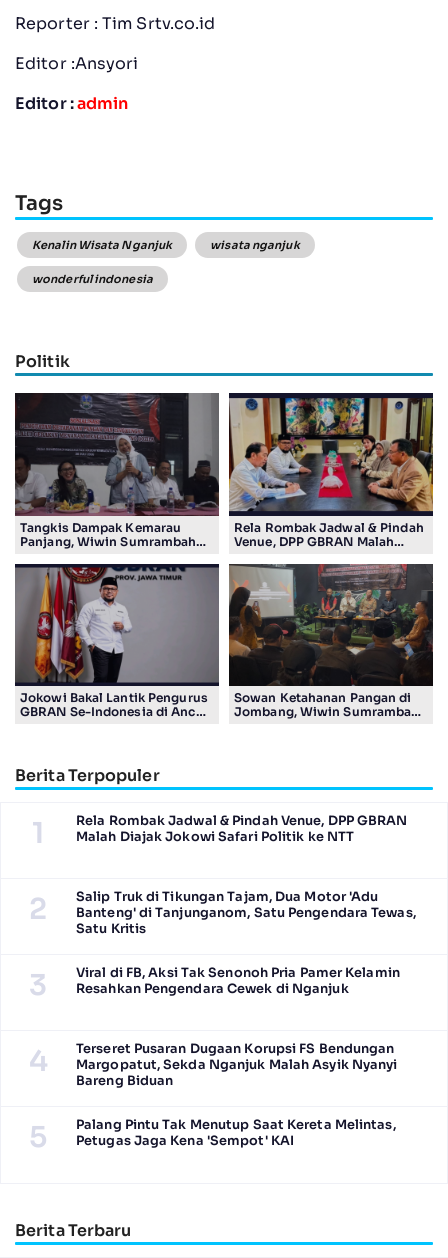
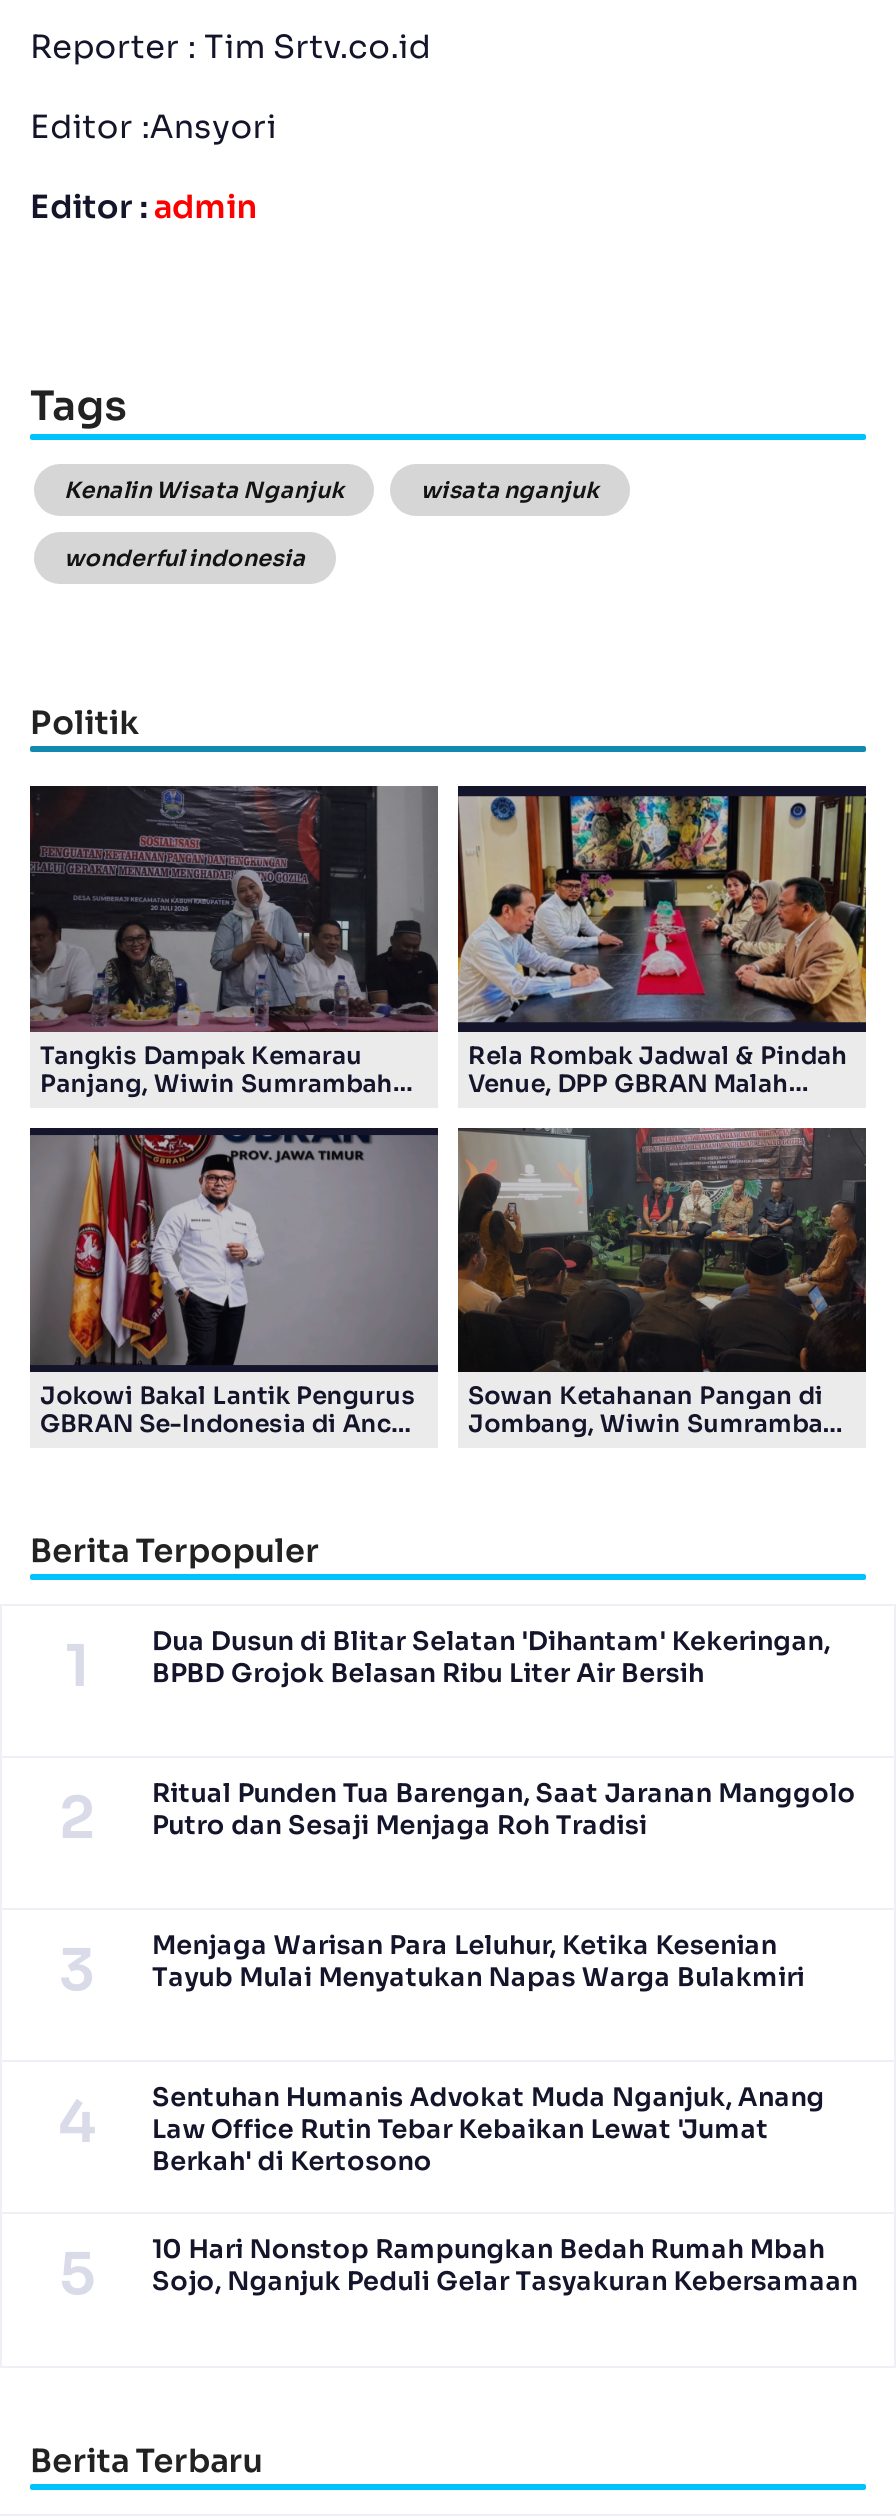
[76,813,407,845] Rela Rombak Jadwal & Pindah Venue, DPP GBRAN | Malah Diajak Jokowi Safari Politik ke NTT -> [152,1626,830,1690] Dua Dusun di Blitar Selatan 'Dihantam' Kekeringan, | BPBD Grojok Belasan Ribu Liter Air Bersih
[76,889,416,937] Salip Truk di Tikungan Tajam, Dua Motor 'Adu | Banteng' di Tanjunganom, Satu Pengendara Tewas, | Satu Kritis -> [152,1778,856,1842] Ritual Punden Tua Barengan, Saat Jaranan Manggolo | Putro dan Sesaji Menjaga Roh Tradisi
[76,965,400,997] Viral di FB, Aksi Tak Senonoh Pria Pamer Kelamin | Resahkan Pengendara Cewek di Nganjuk -> [152,1930,805,1994] Menjaga Warisan Para Leluhur, Ketika Kesenian | Tayub Mulai Menyatukan Napas Warga Bulakmiri
[76,1041,397,1089] Terseret Pusaran Dugaan Korupsi FS Bendungan | Margopatut, Sekda Nganjuk Malah Asyik Nyanyi | Bareng Biduan -> [152,2082,825,2178] Sentuhan Humanis Advokat Muda Nganjuk, Anang | Law Office Rutin Tebar Kebaikan Lewat 'Jumat | Berkah' di Kertosono
[76,1117,396,1149] Palang Pintu Tak Menutup Saat Kereta Melintas, | Petugas Jaga Kena 'Sempot' KAI -> [152,2234,858,2298] 10 Hari Nonstop Rampungkan Bedah Rumah Mbah | Sojo, Nganjuk Peduli Gelar Tasyakuran Kebersamaan

